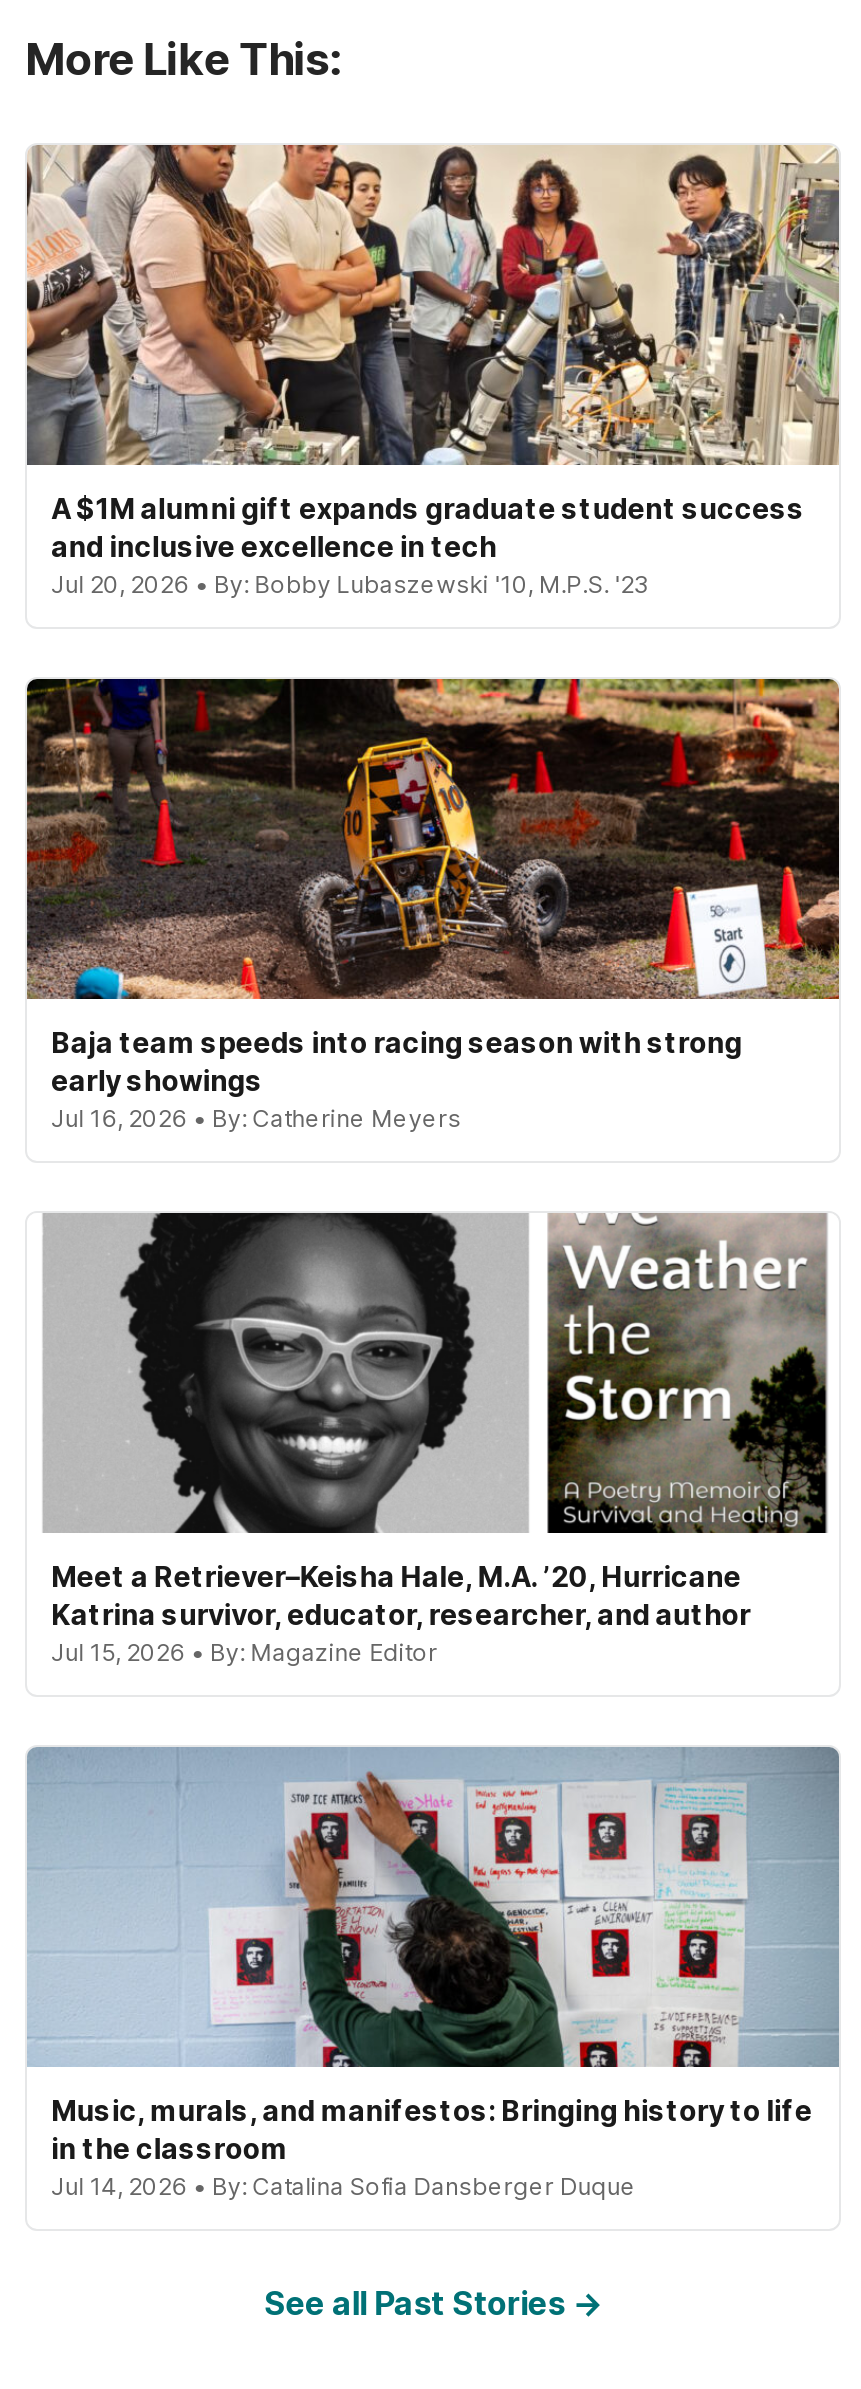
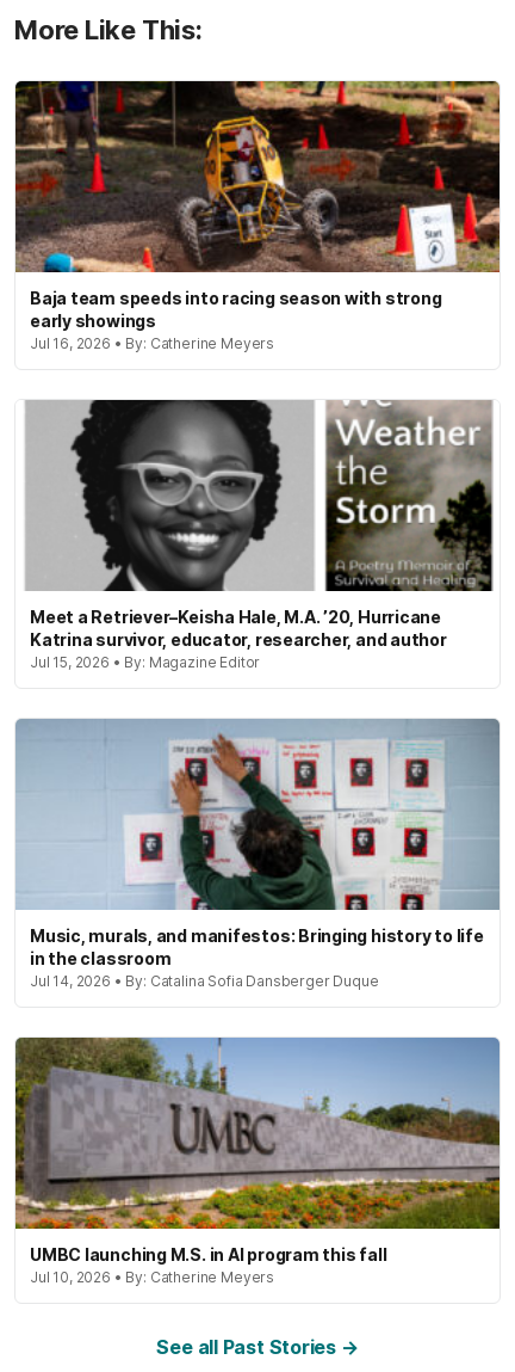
[25,143,839,600] [image] | A $1M alumni gift expands graduate student success | and inclusive excellence in tech | Jul 20, 2026 • By: Bobby Lubaszewski '10, M.P.S. '23 -> none
moved [23,675,843,2202] -> [13,79,502,990]: [image] | Baja team speeds into racing season with strong | early showings | ... | in the classroom | Jul 14, 2026 • By: Catalina Sofia Dansberger Duque
none -> [14,1036,501,1287] [image] | UMBC launching M.S. in AI program this fall | Jul 10, 2026 • By: Catherine Meyers

